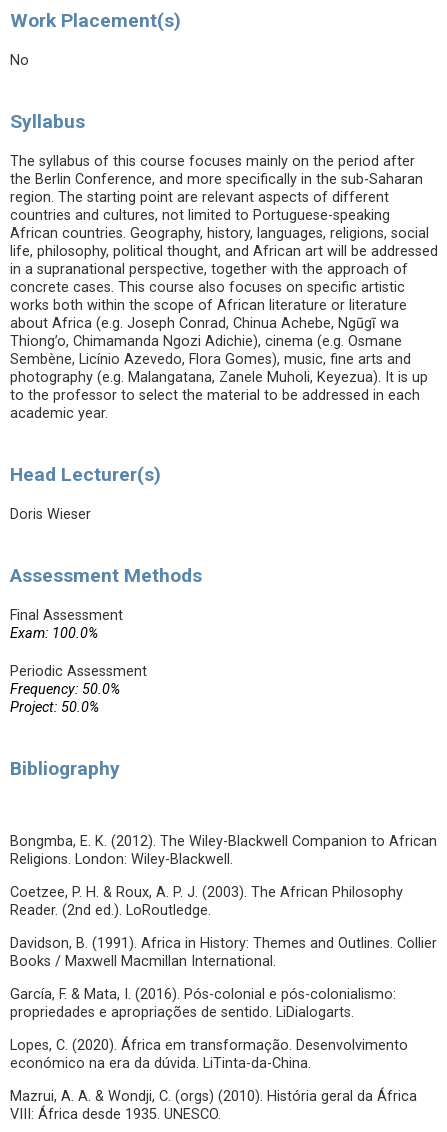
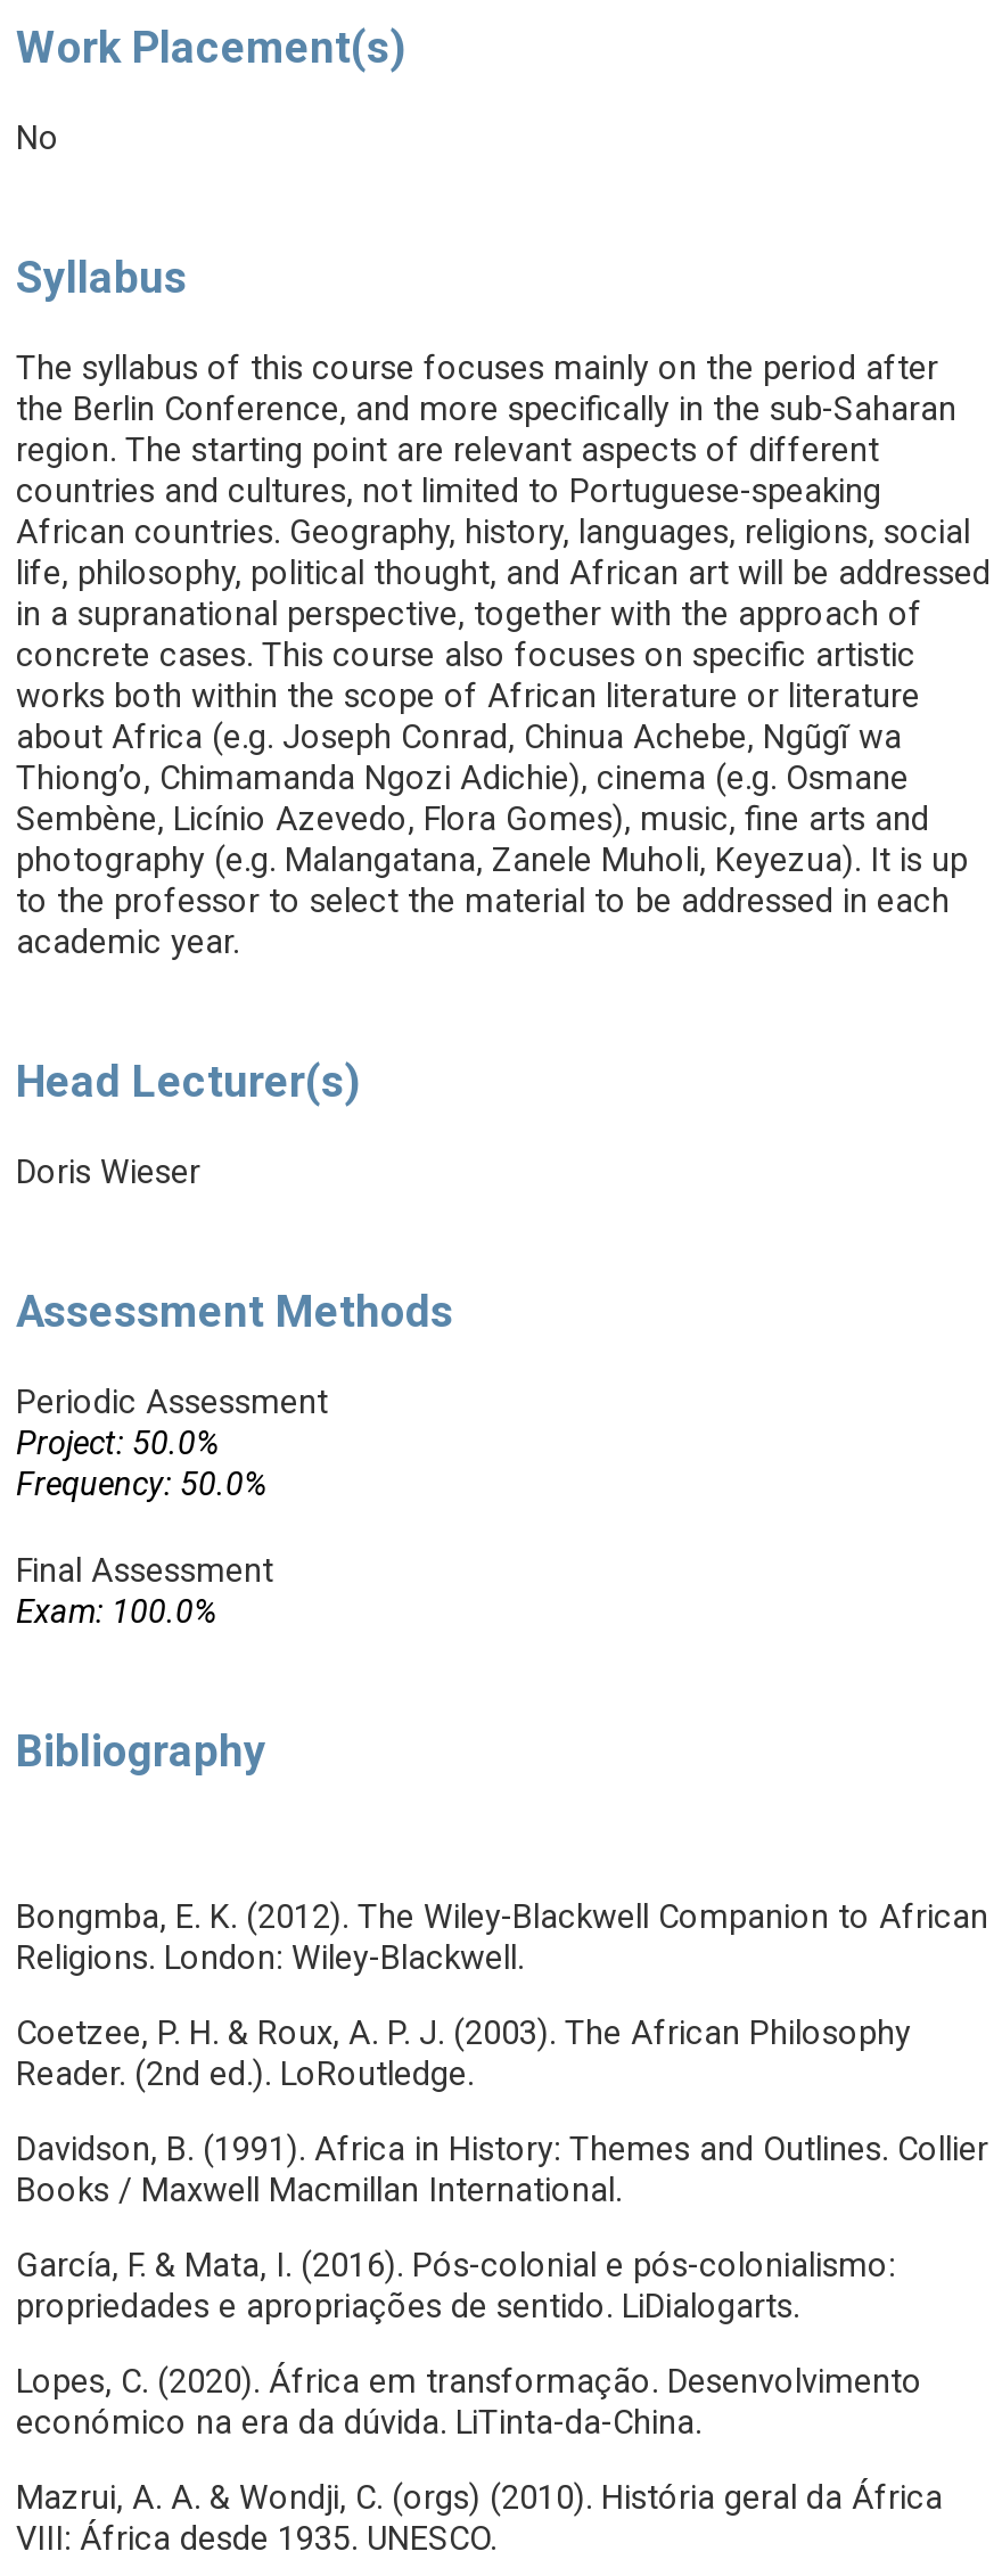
moved [10,607,123,642] -> [16,1552,273,1632]: Final Assessment | Exam: 100.0%
moved [10,663,147,716] -> [16,1384,328,1504]: Periodic Assessment | Frequency: 50.0% | Project: 50.0%

